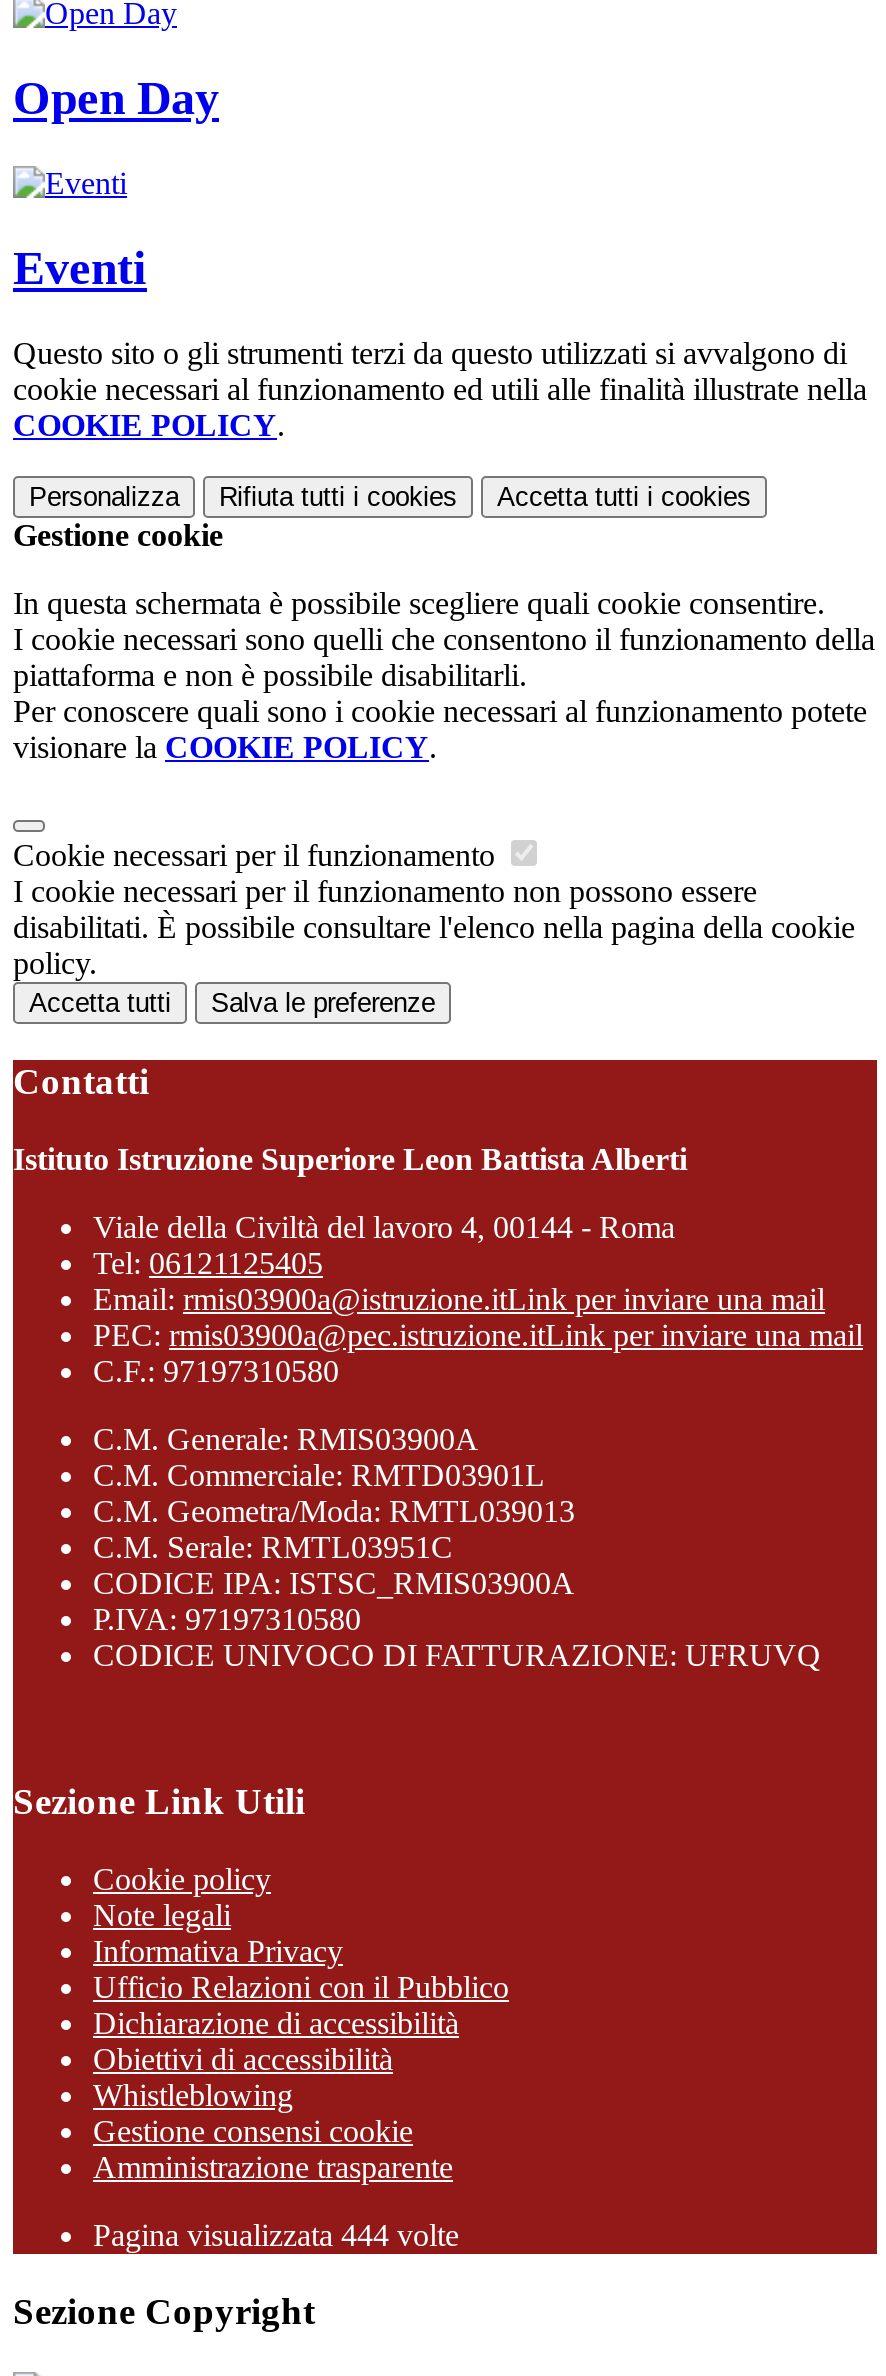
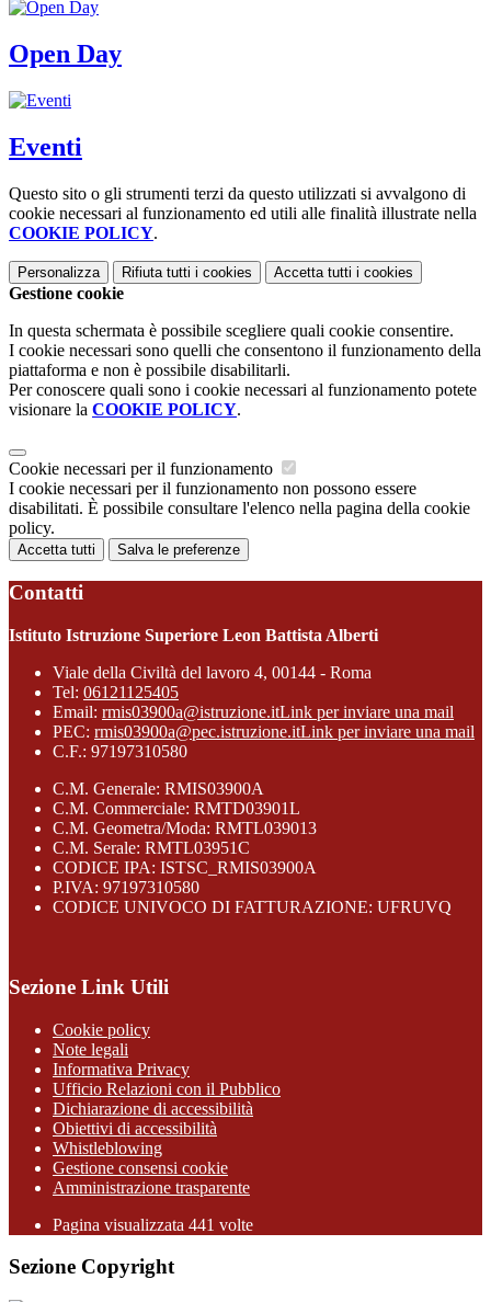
[93,2217,459,2251] Pagina visualizzata 444 volte -> [53,1215,253,1234] Pagina visualizzata 441 volte

